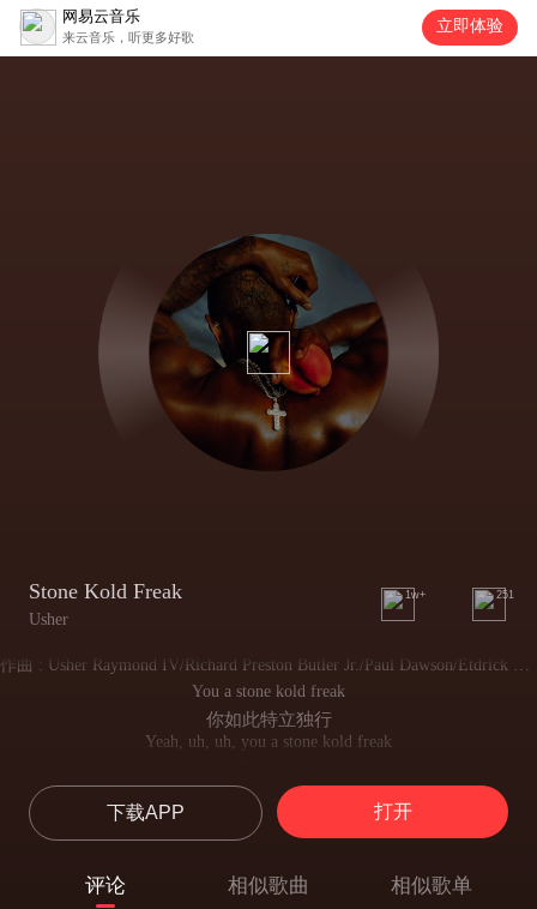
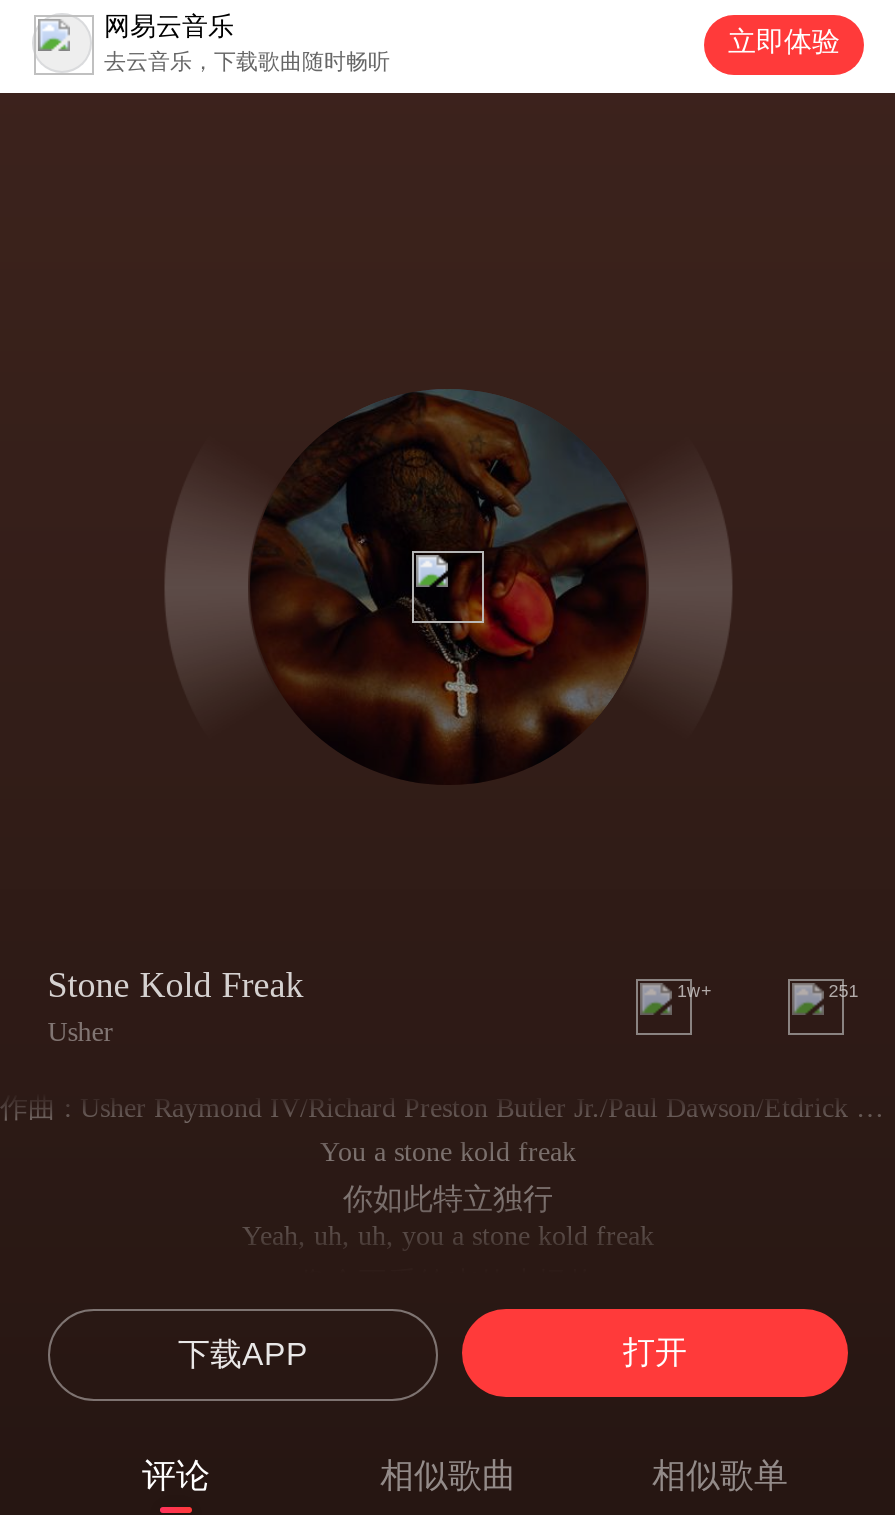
[62,30,194,44] 来云音乐，听更多好歌 -> [104,49,390,73] 去云音乐，下载歌曲随时畅听

